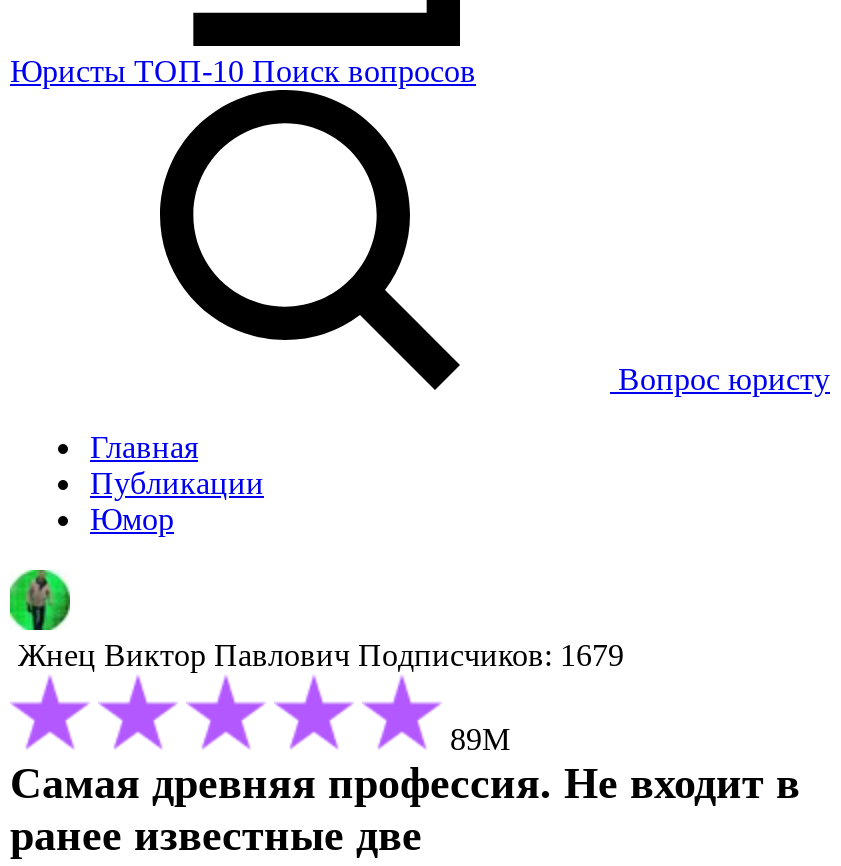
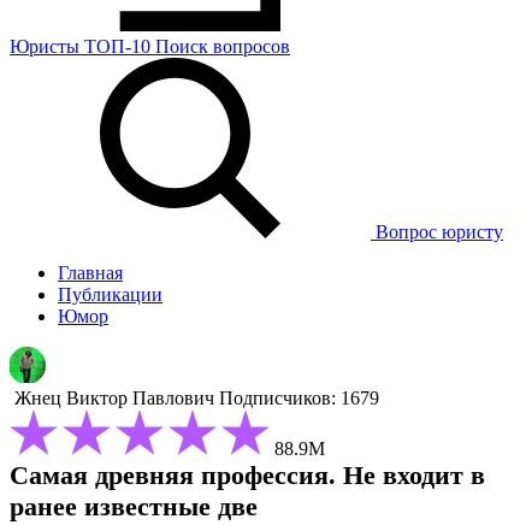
[450,722,510,756] 89М -> [274,438,325,459] 88.9М

